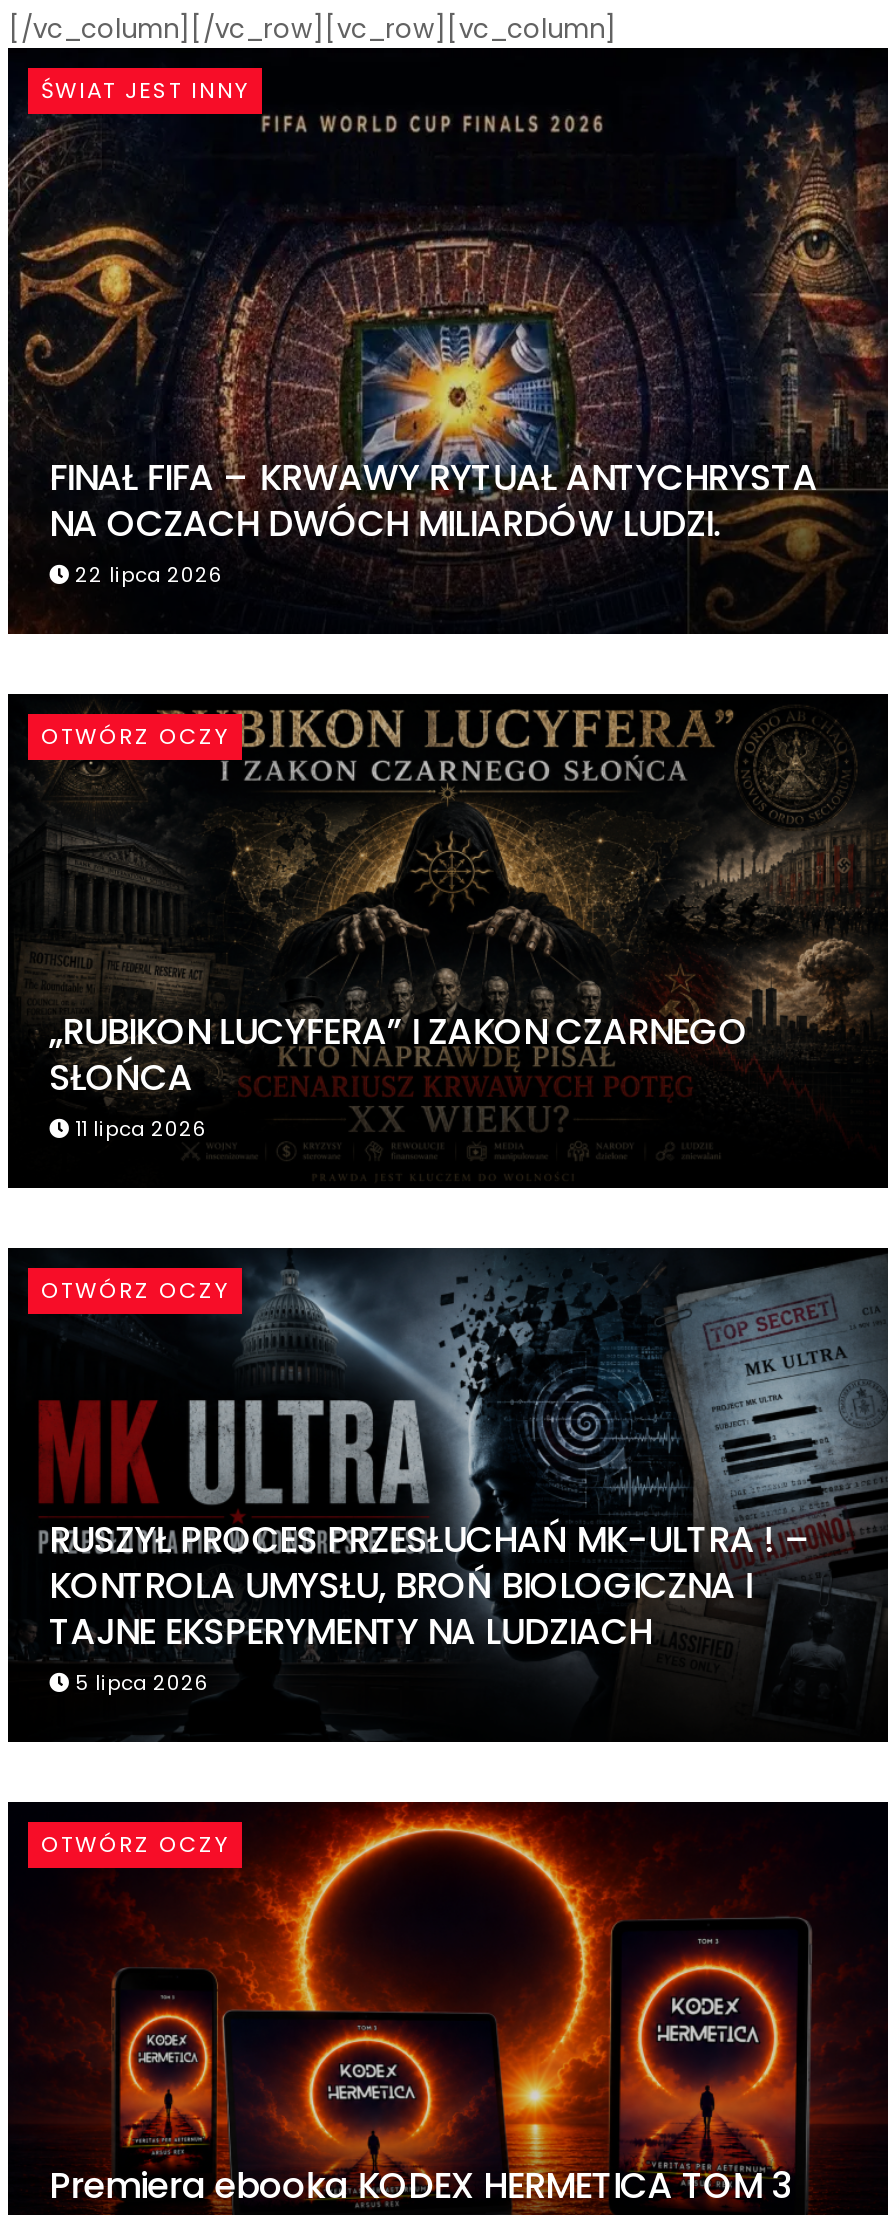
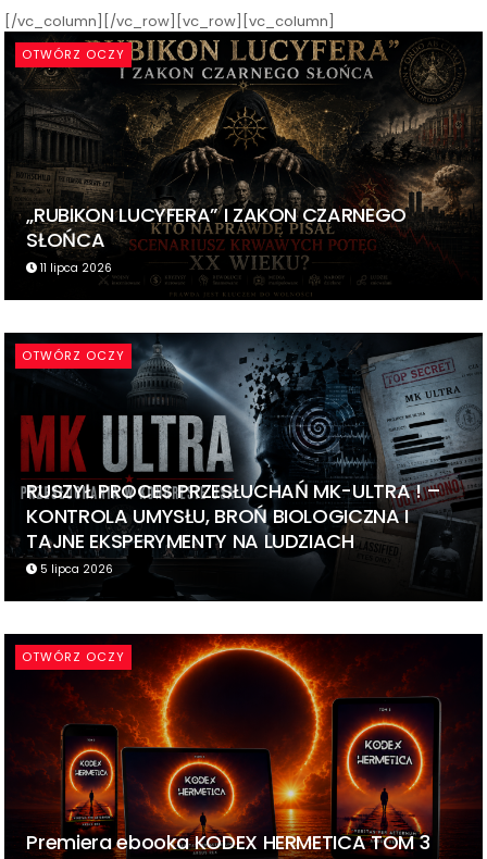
[8,64,888,446] [image] | ŚWIAT JEST INNY -> none
[49,451,818,589] FINAŁ FIFA – KRWAWY RYTUAŁ ANTYCHRYSTA | NA OCZACH DWÓCH MILIARDÓW LUDZI. | 22 lipca 2026 -> none

